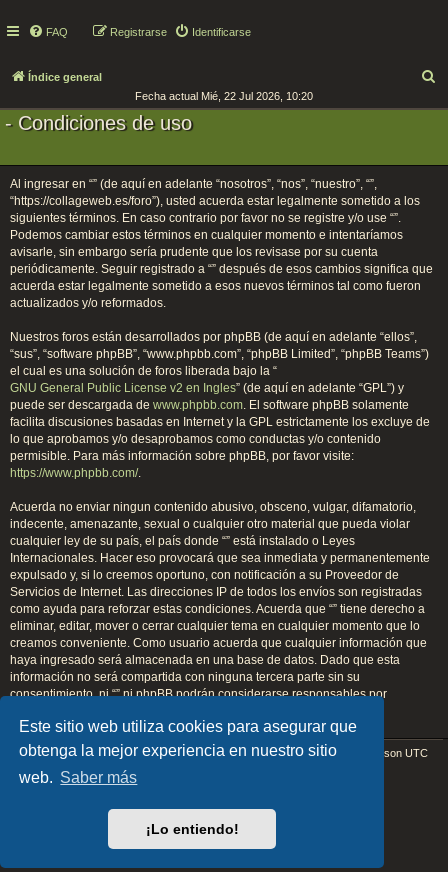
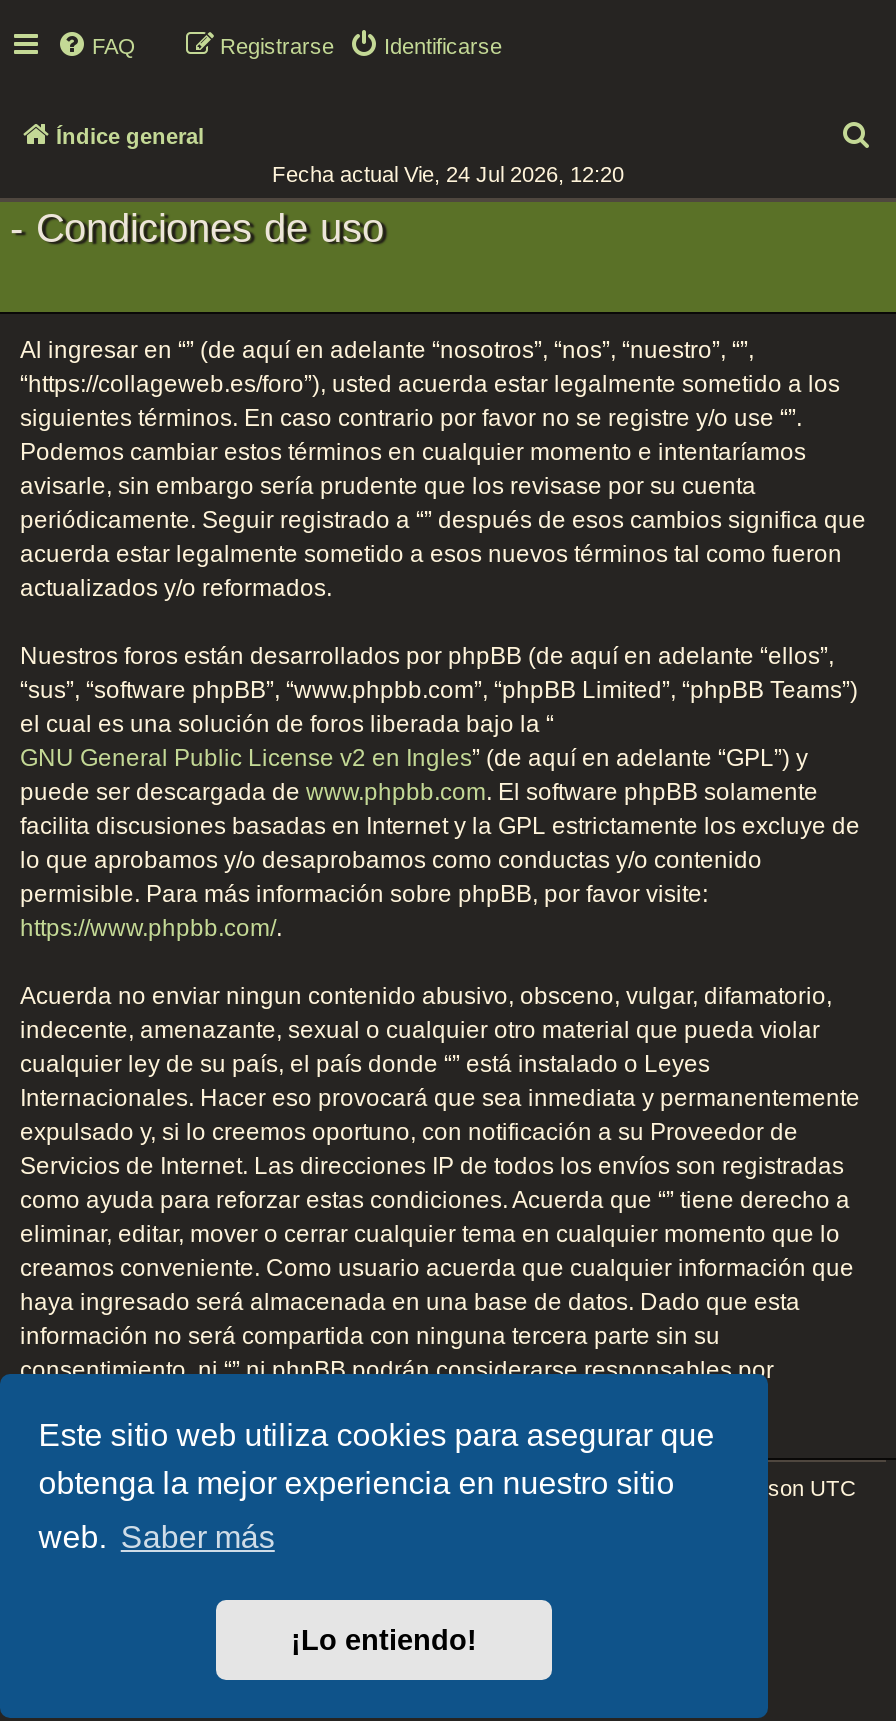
[135,90,313,102] Fecha actual Mié, 22 Jul 2026, 10:20 -> [272,162,624,186] Fecha actual Vie, 24 Jul 2026, 12:20

